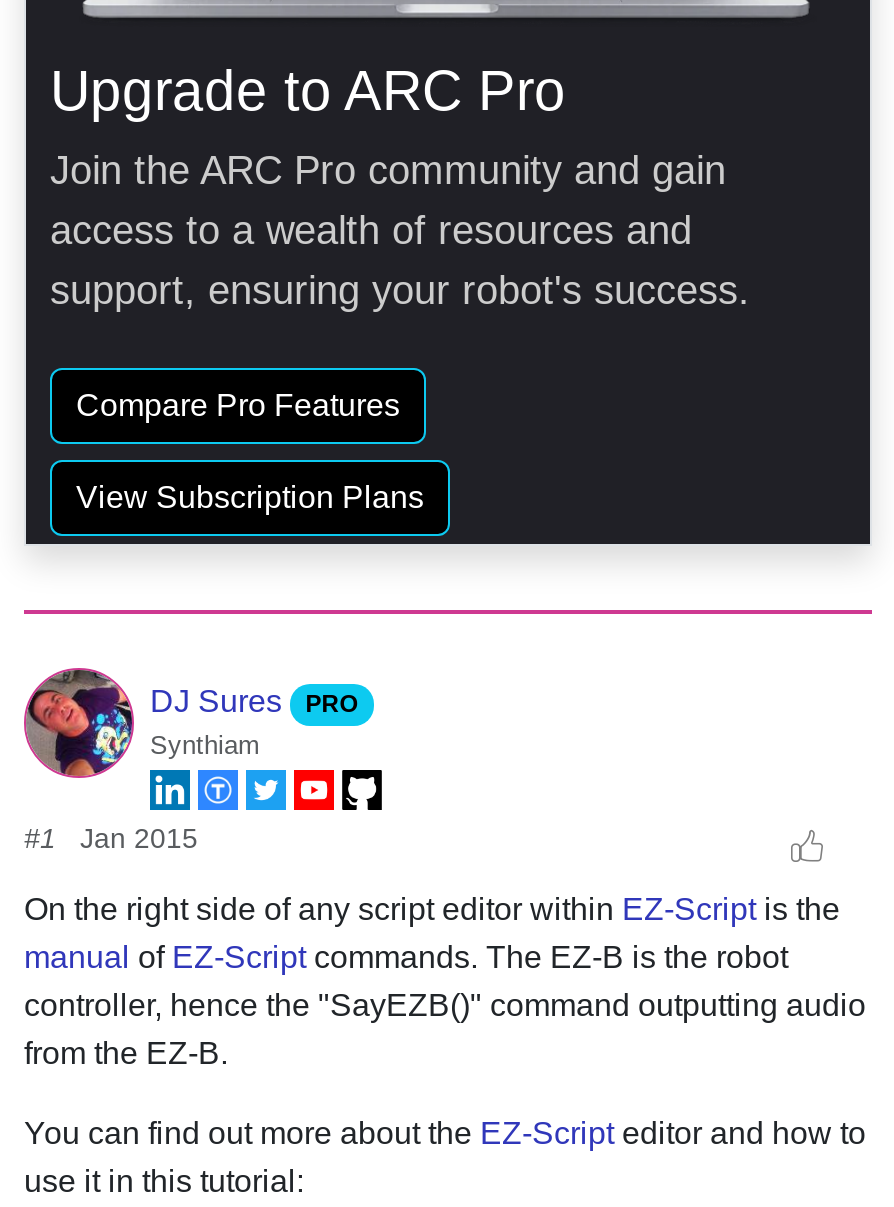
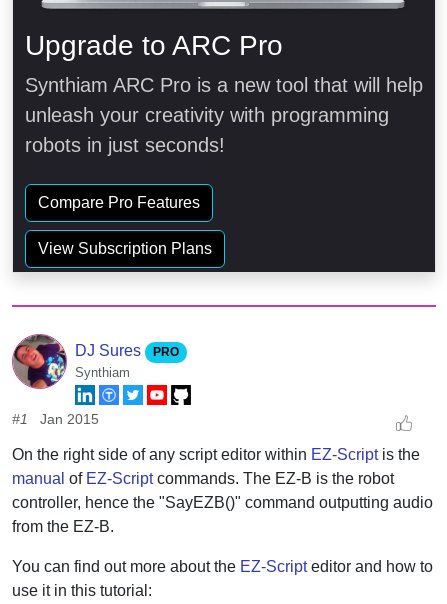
[50,149,750,313] Join the ARC Pro community and gain | access to a wealth of resources and | support, ensuring your robot's success. -> [25,74,423,156] Synthiam ARC Pro is a new tool that will help | unleash your creativity with programming | robots in just seconds!

